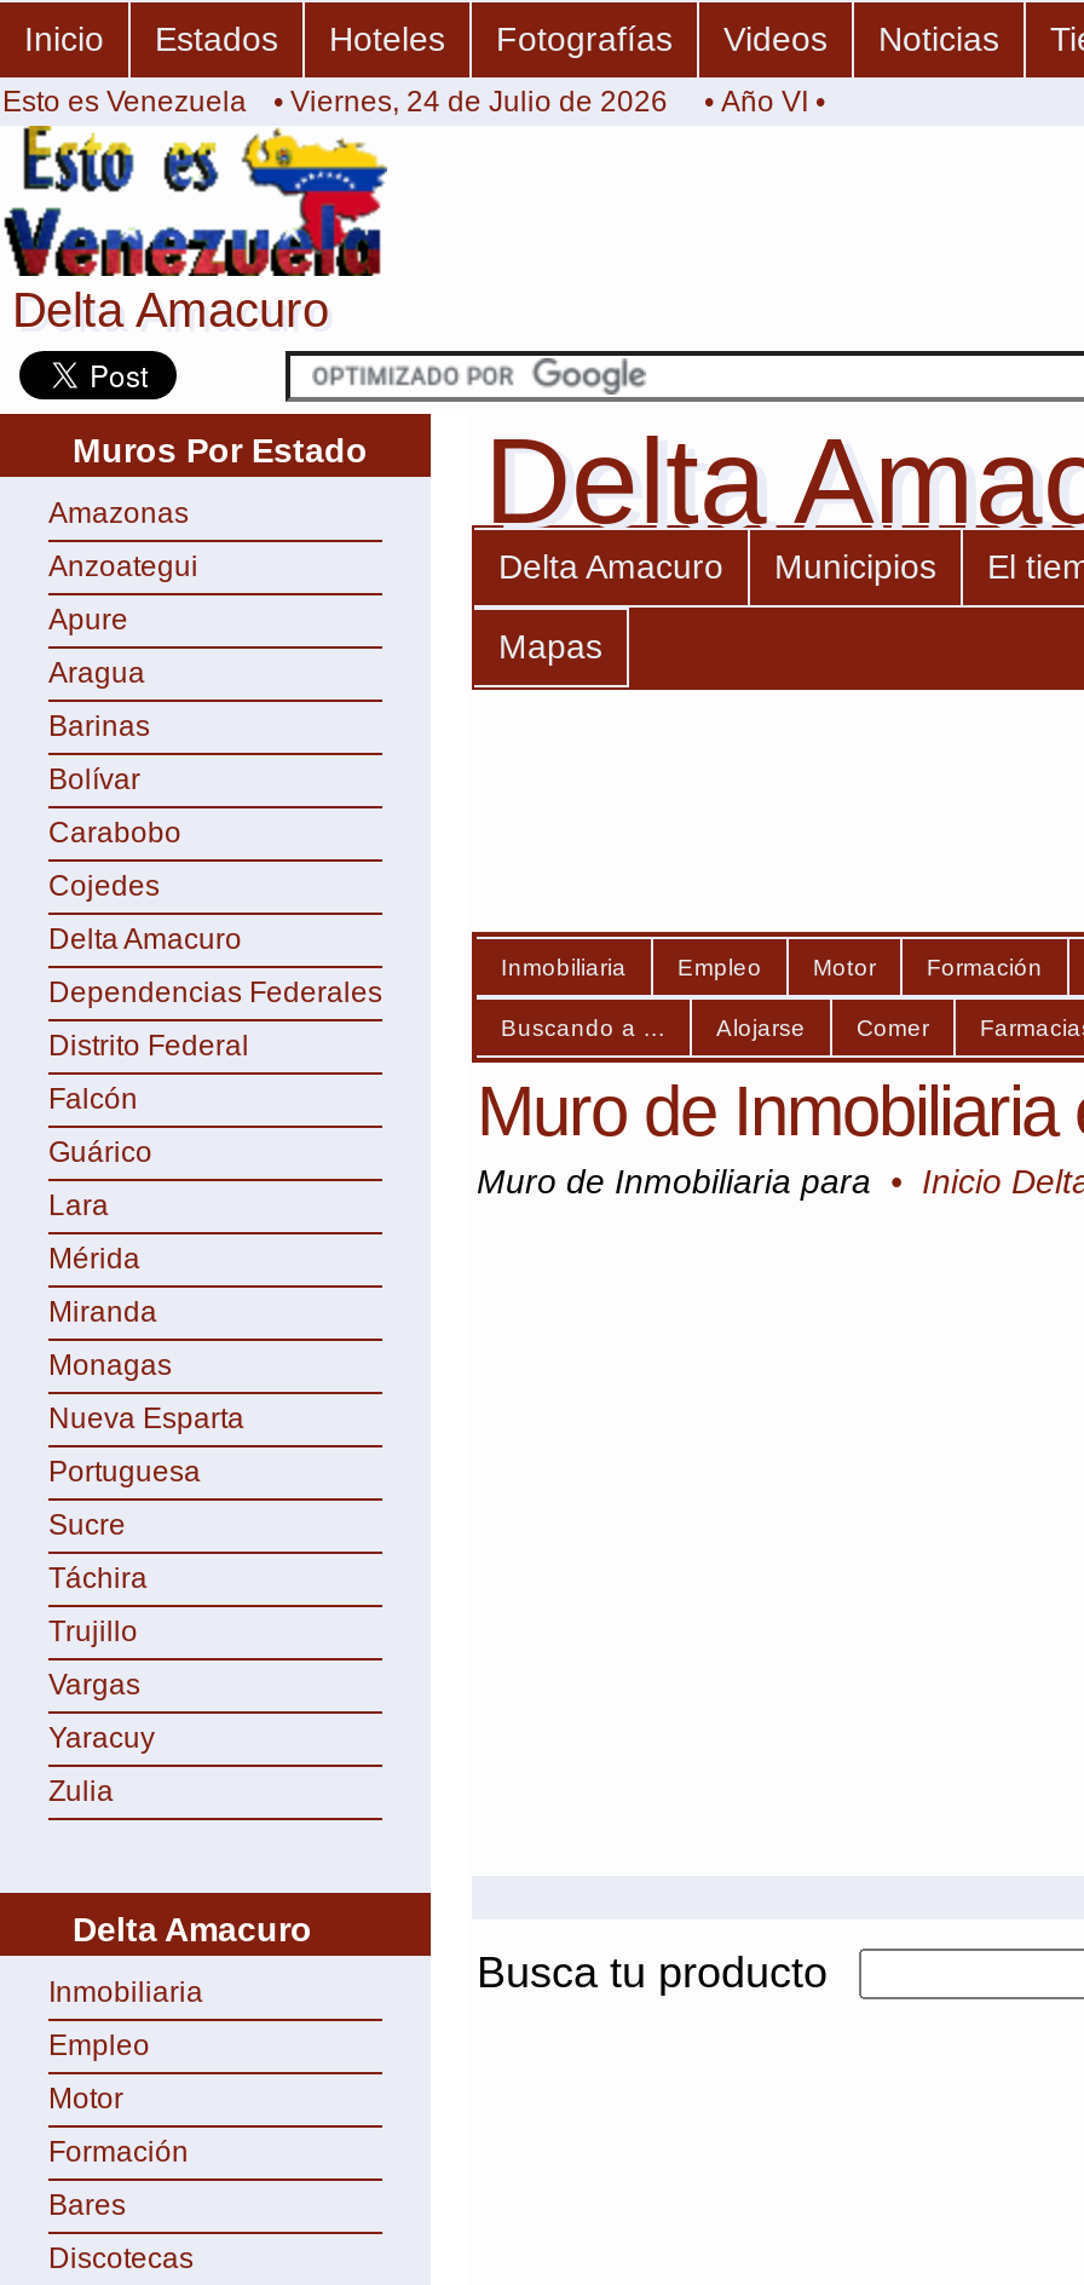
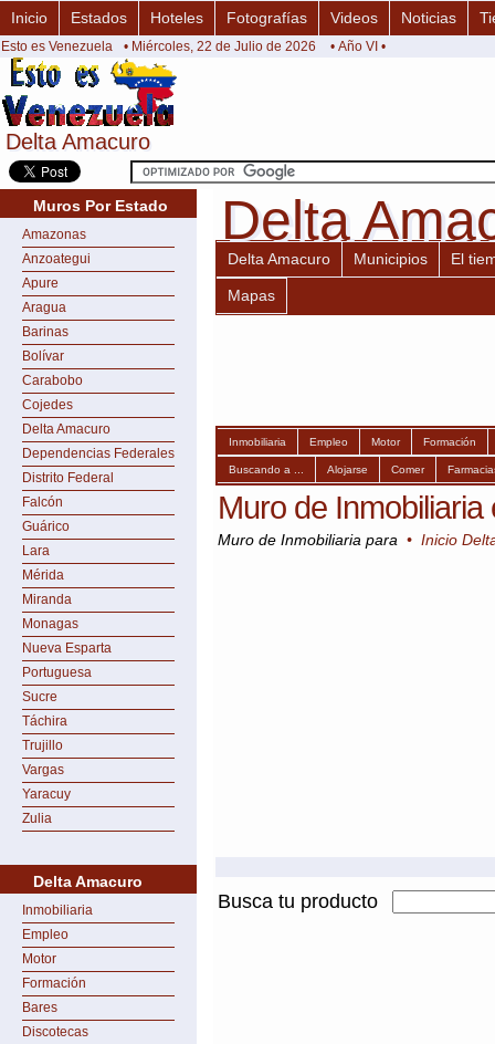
[2,85,668,119] Esto es Venezuela • Viernes, 24 de Julio de 2026 -> [1,39,316,54] Esto es Venezuela • Miércoles, 22 de Julio de 2026

